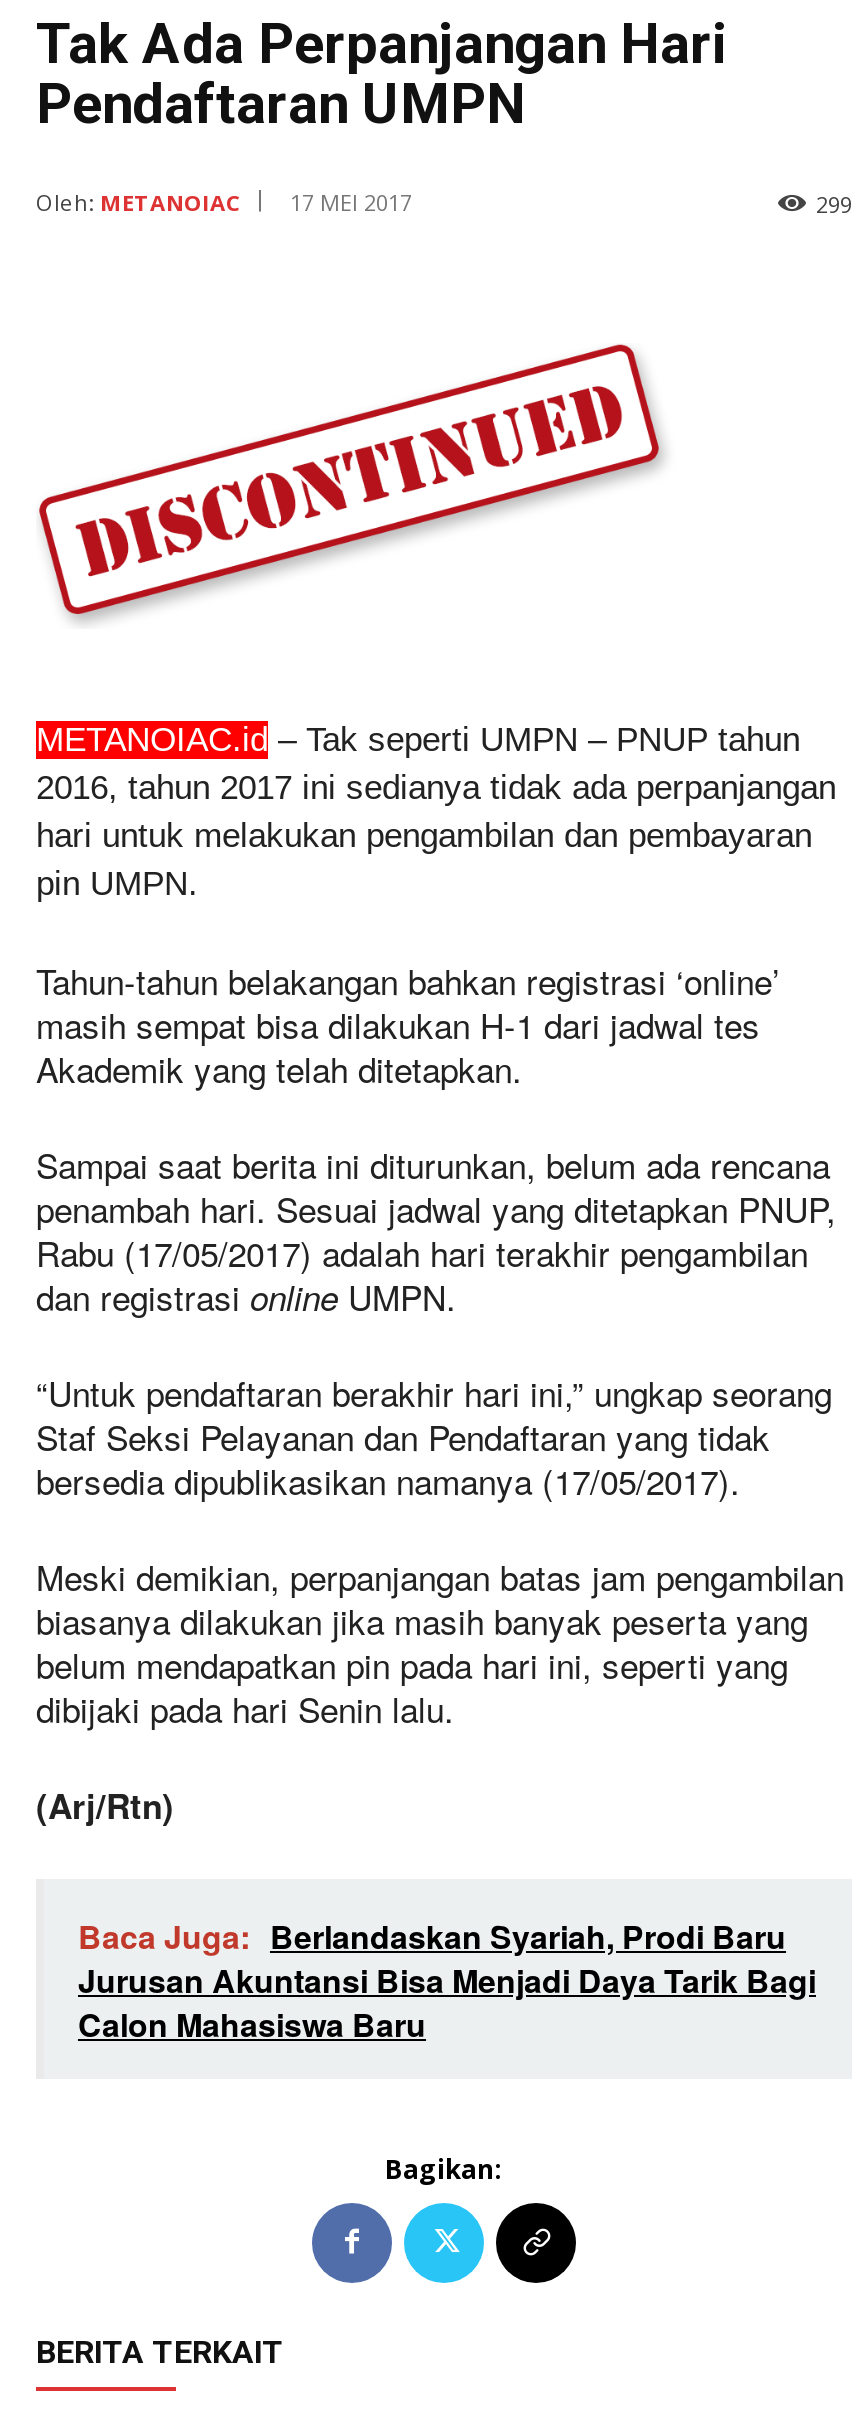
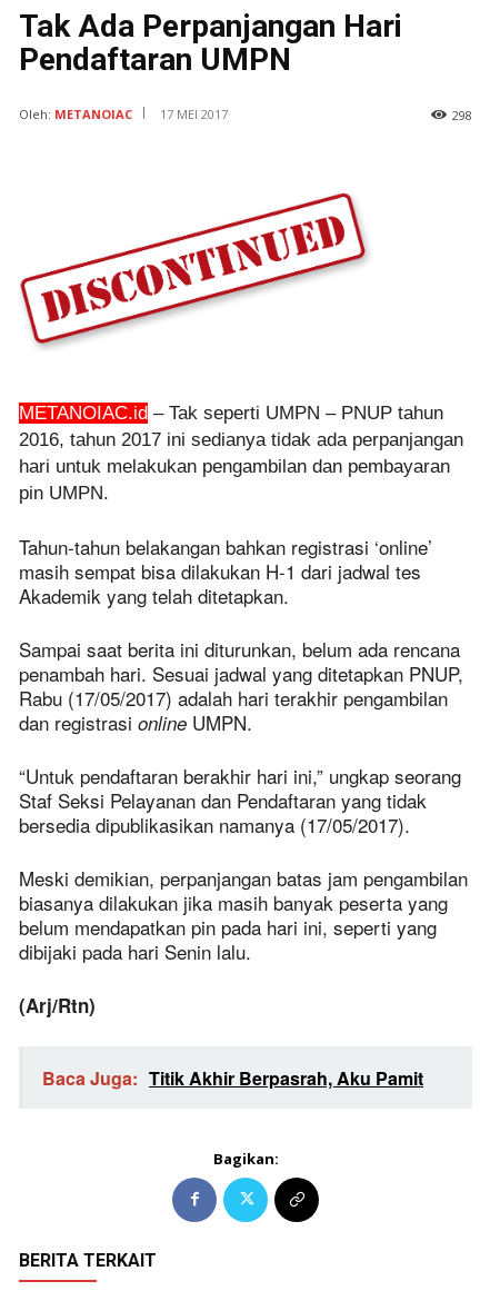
[816,189,852,219] 299 -> [452,107,472,123] 298
[78,1912,816,2046] Baca Juga: Berlandaskan Syariah, Prodi Baru | Jurusan Akuntansi Bisa Menjadi Daya Tarik Bagi | Calon Mahasiswa Baru -> [42,1065,423,1090] Baca Juga: Titik Akhir Berpasrah, Aku Pamit

